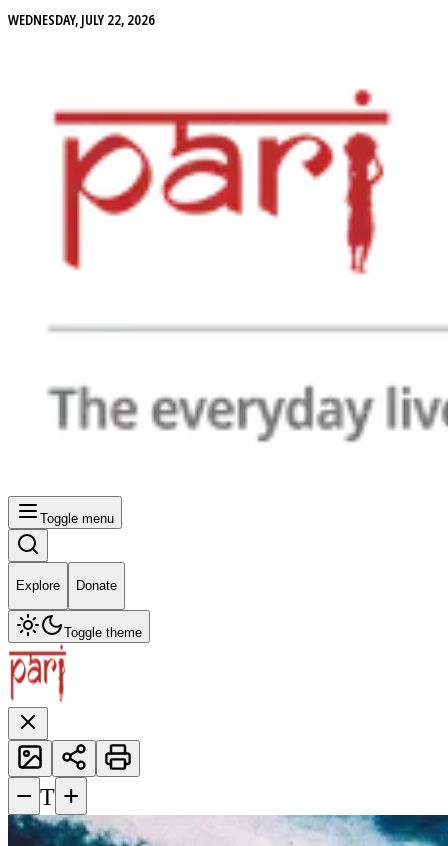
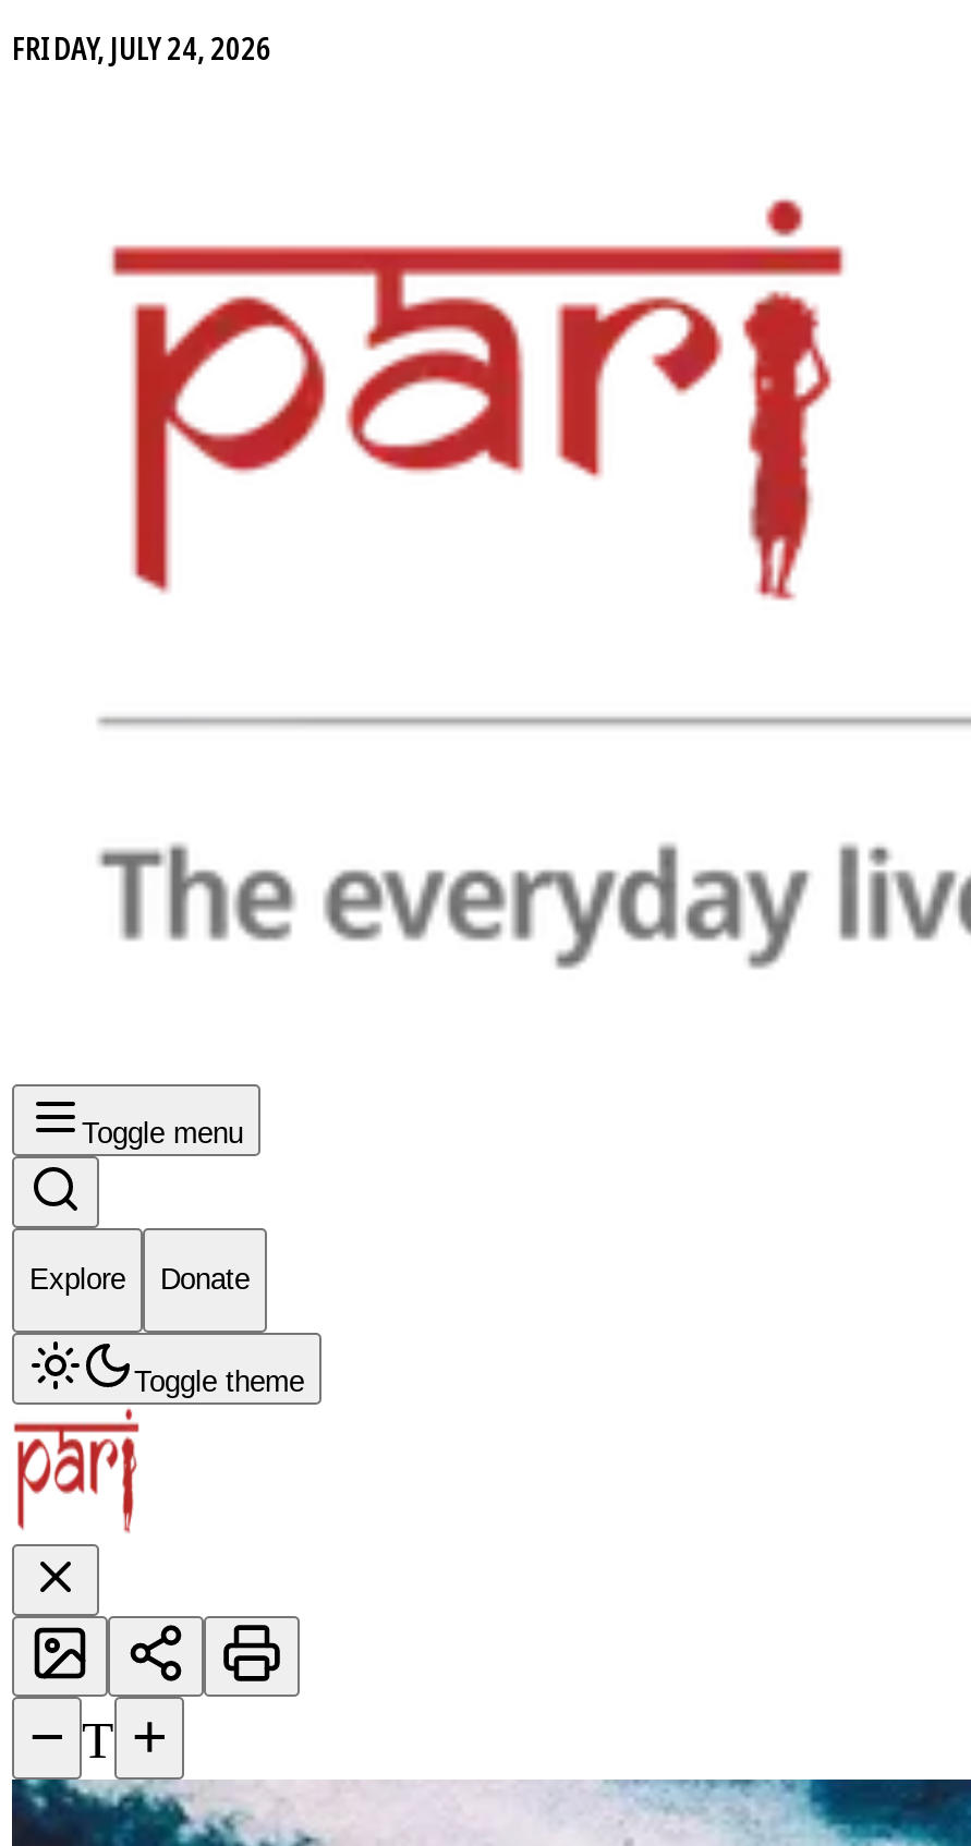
[8,10,155,29] WEDNESDAY, JULY 22, 2026 -> [12,27,271,69] FRIDAY, JULY 24, 2026

